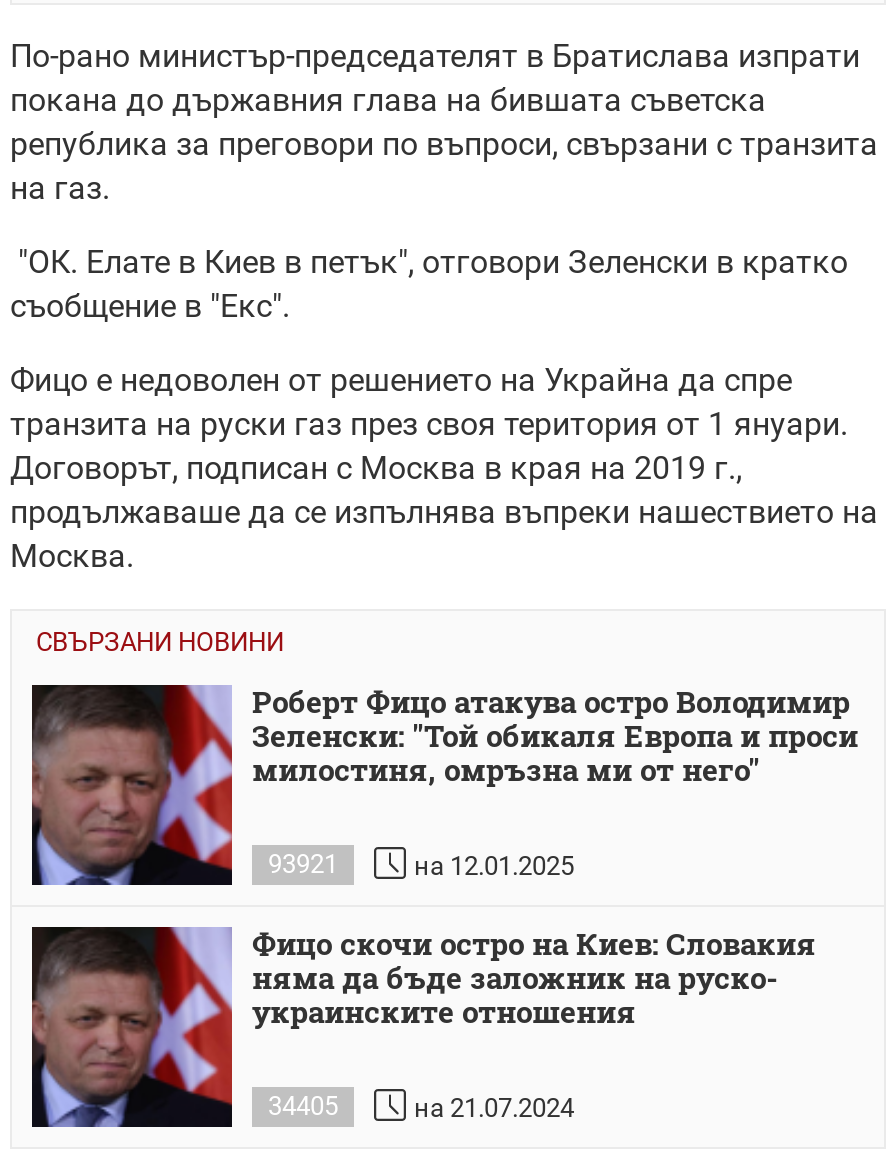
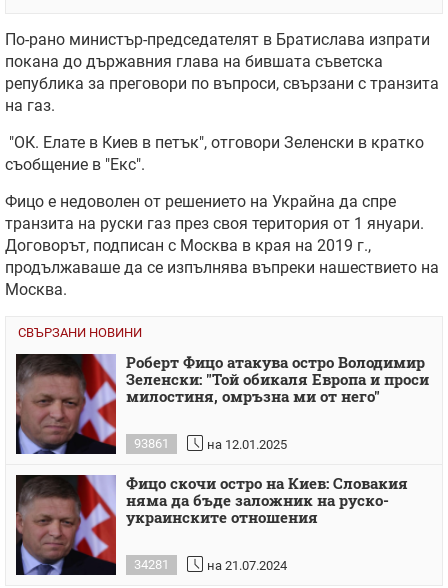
[268,849,338,879] 93921 -> [134,436,169,451] 93861
[268,1091,338,1121] 34405 -> [134,557,169,572] 34281

